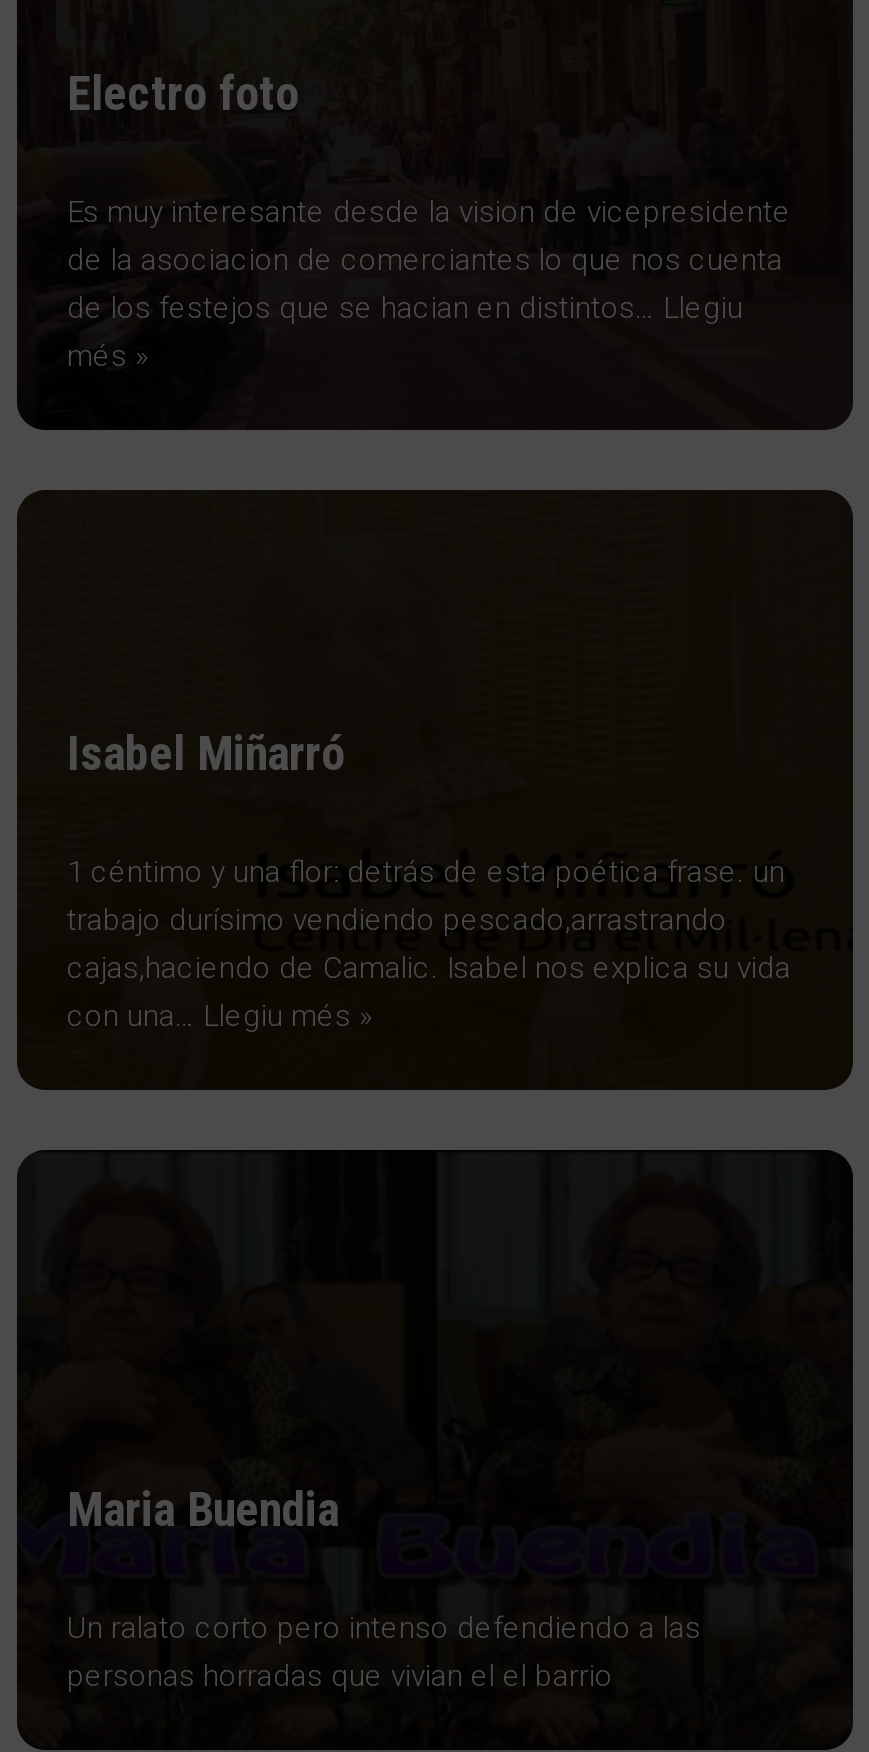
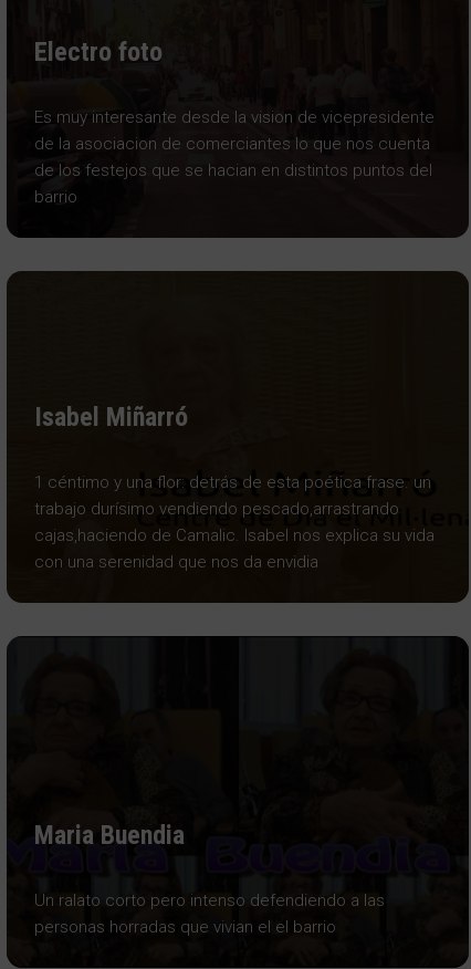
[67,290,743,374] de los festejos que se hacian en distintos… Llegiu | més » -> [34,160,432,207] de los festejos que se hacian en distintos puntos del | barrio
[67,998,373,1034] con una… Llegiu més » -> [34,552,318,572] con una serenidad que nos da envidia

